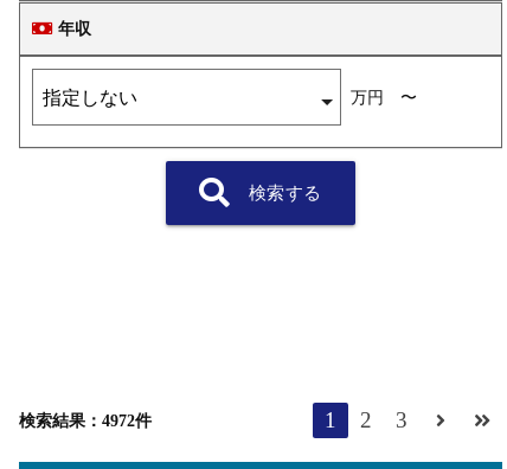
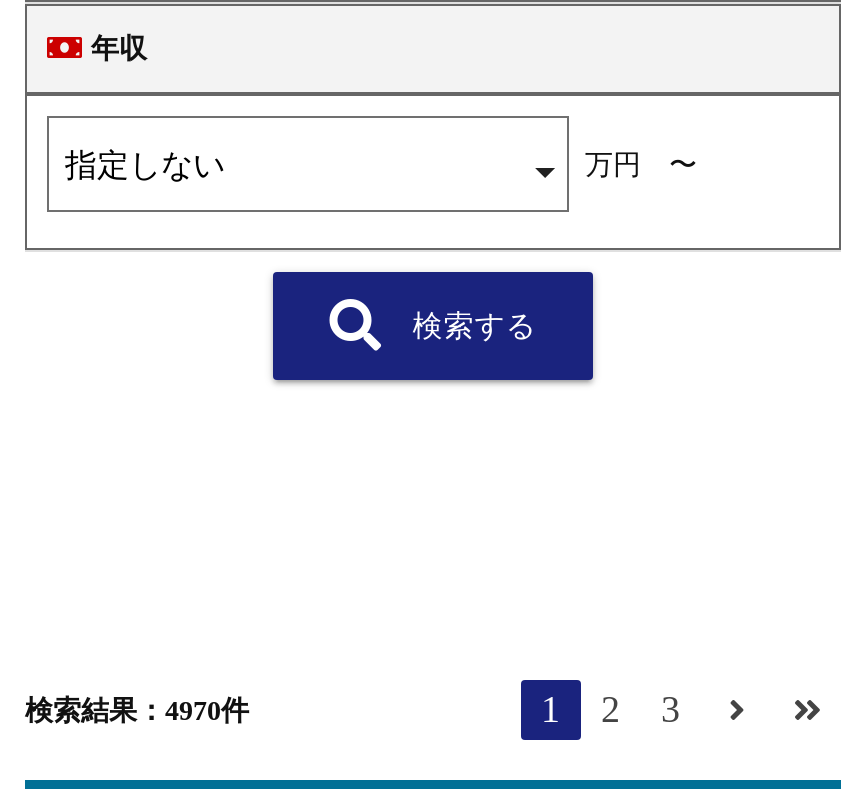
[19,412,152,429] 検索結果：4972件 -> [25,695,249,725] 検索結果：4970件

